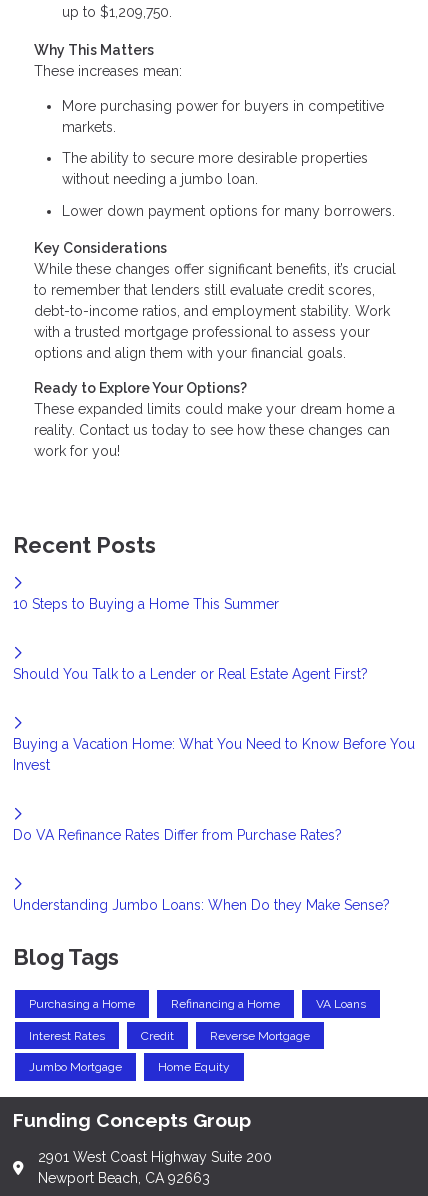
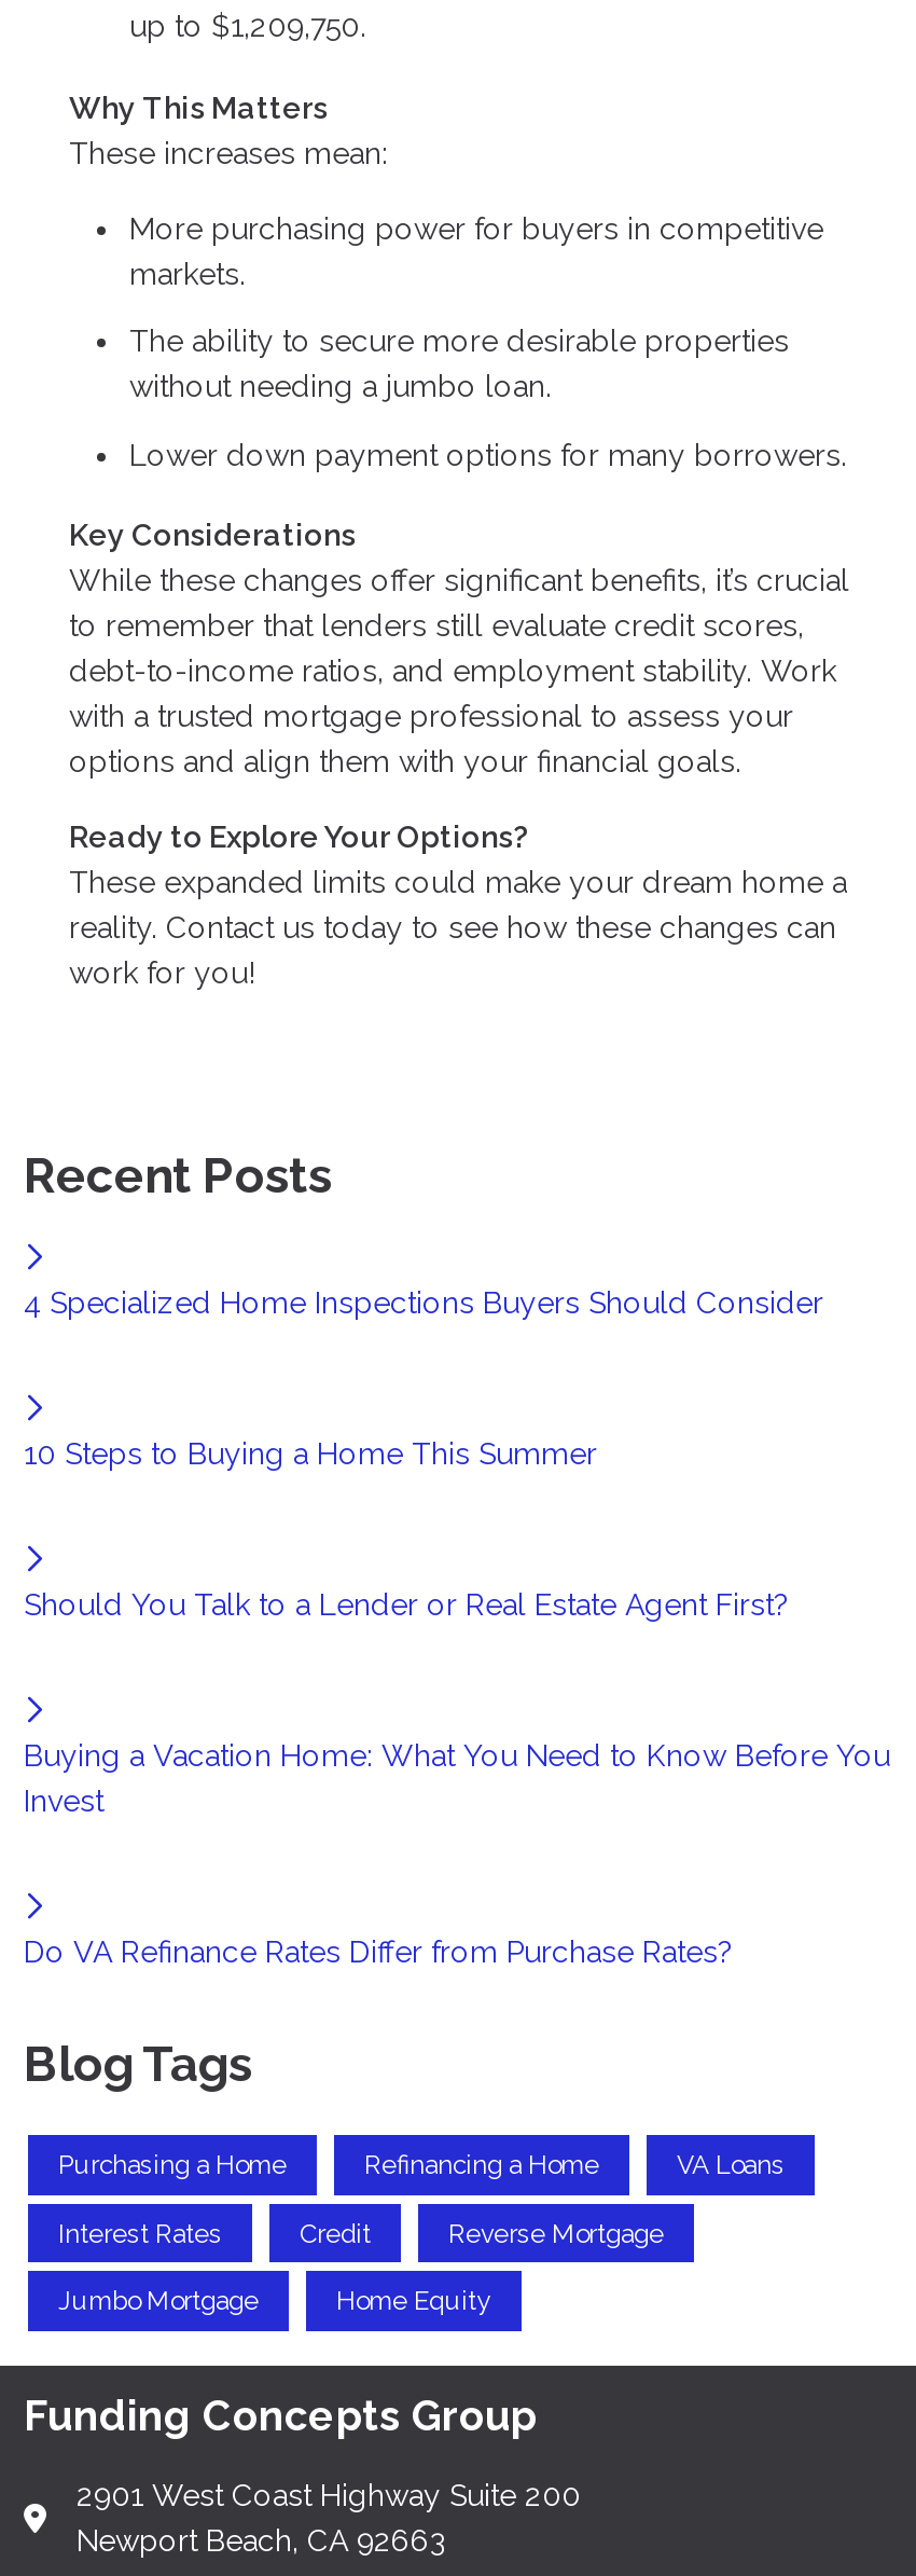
none -> [24,1286,823,1321] 4 Specialized Home Inspections Buyers Should Consider
moved [13,596,415,843] -> [24,1437,890,1970]: 10 Steps to Buying a Home This Summer | Should You Talk to a Lender or Real Estate Agent First? | Buying a Vacation Home: What You Need to Know Before You | Invest | Do VA Refinance Rates Differ from Purchase Rates?
[13,897,390,913] Understanding Jumbo Loans: When Do they Make Sense? -> none

